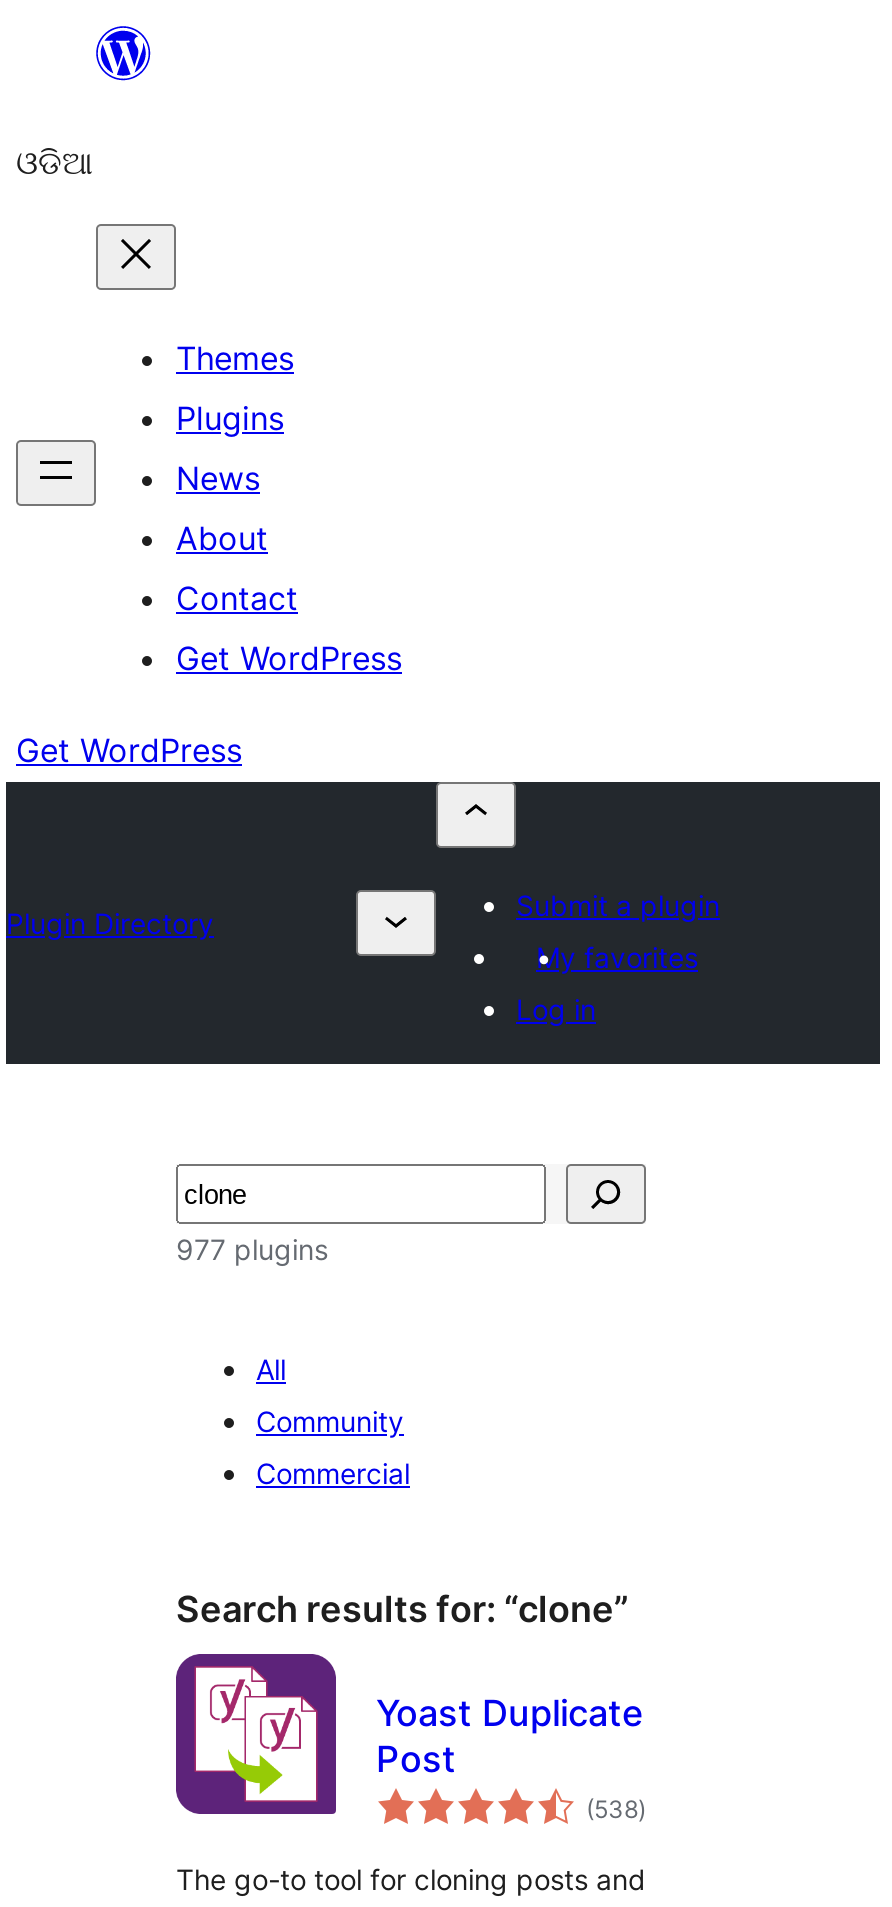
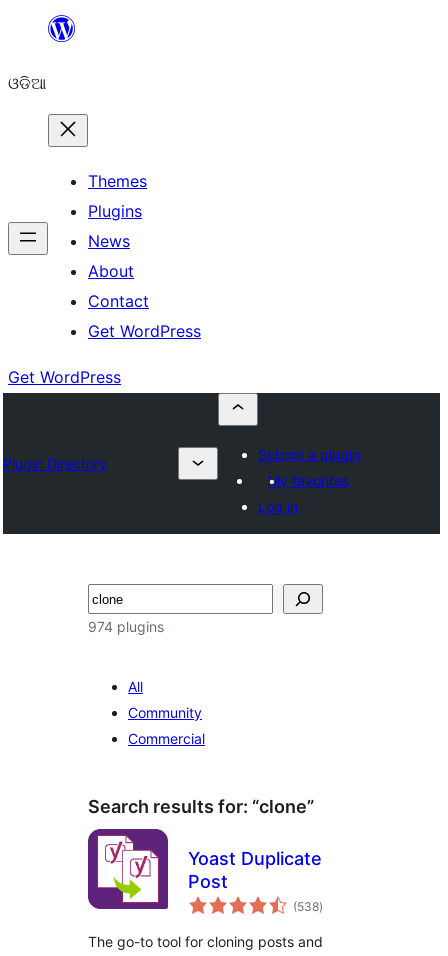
[176,1232,328,1266] 977 plugins -> [88,618,164,635] 974 plugins

